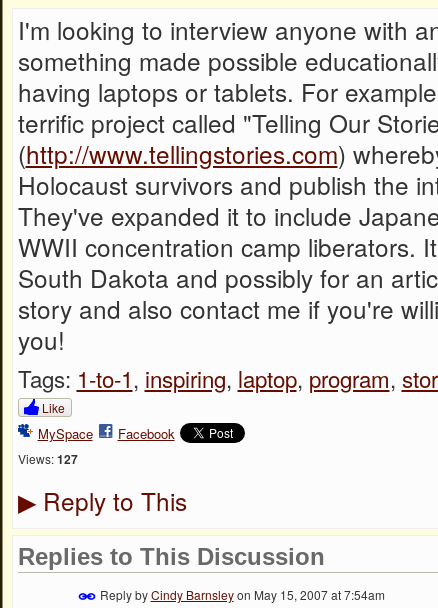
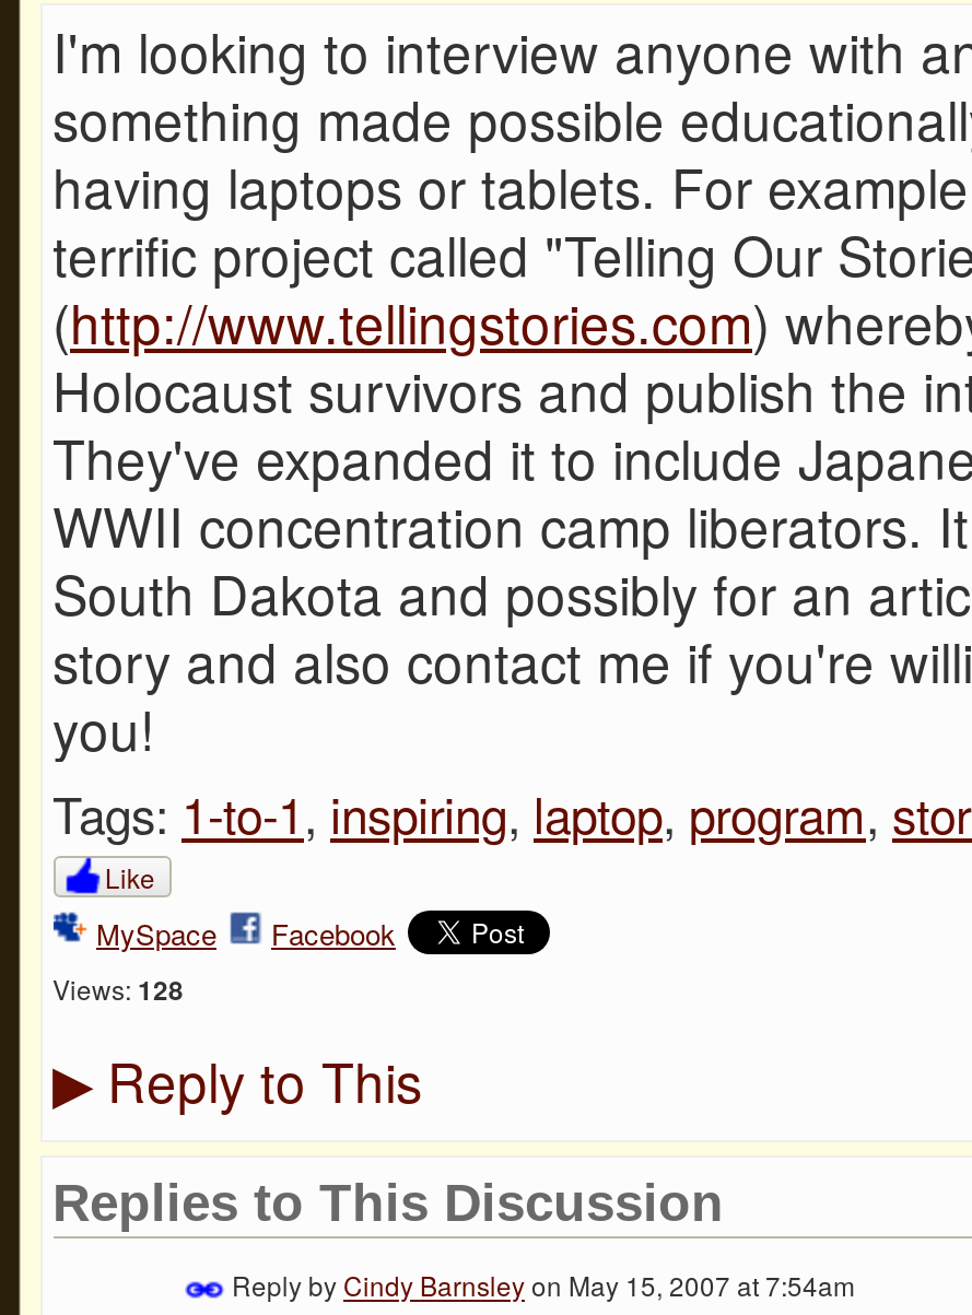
[17,450,77,468] Views: 127 -> [52,970,184,1009] Views: 128

